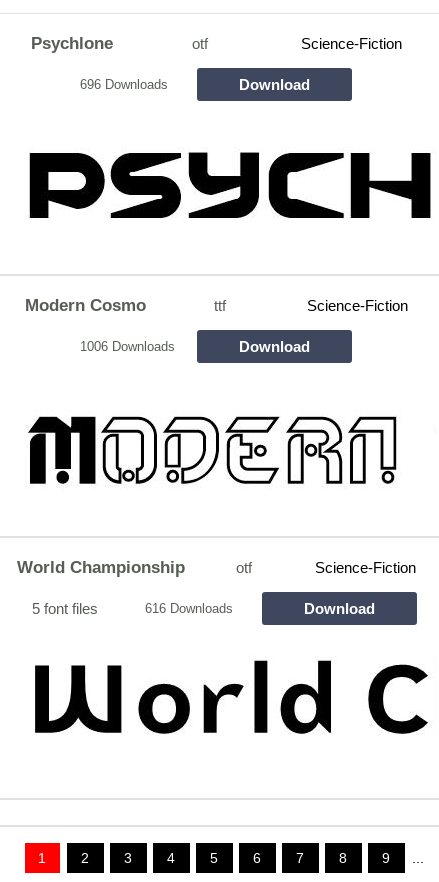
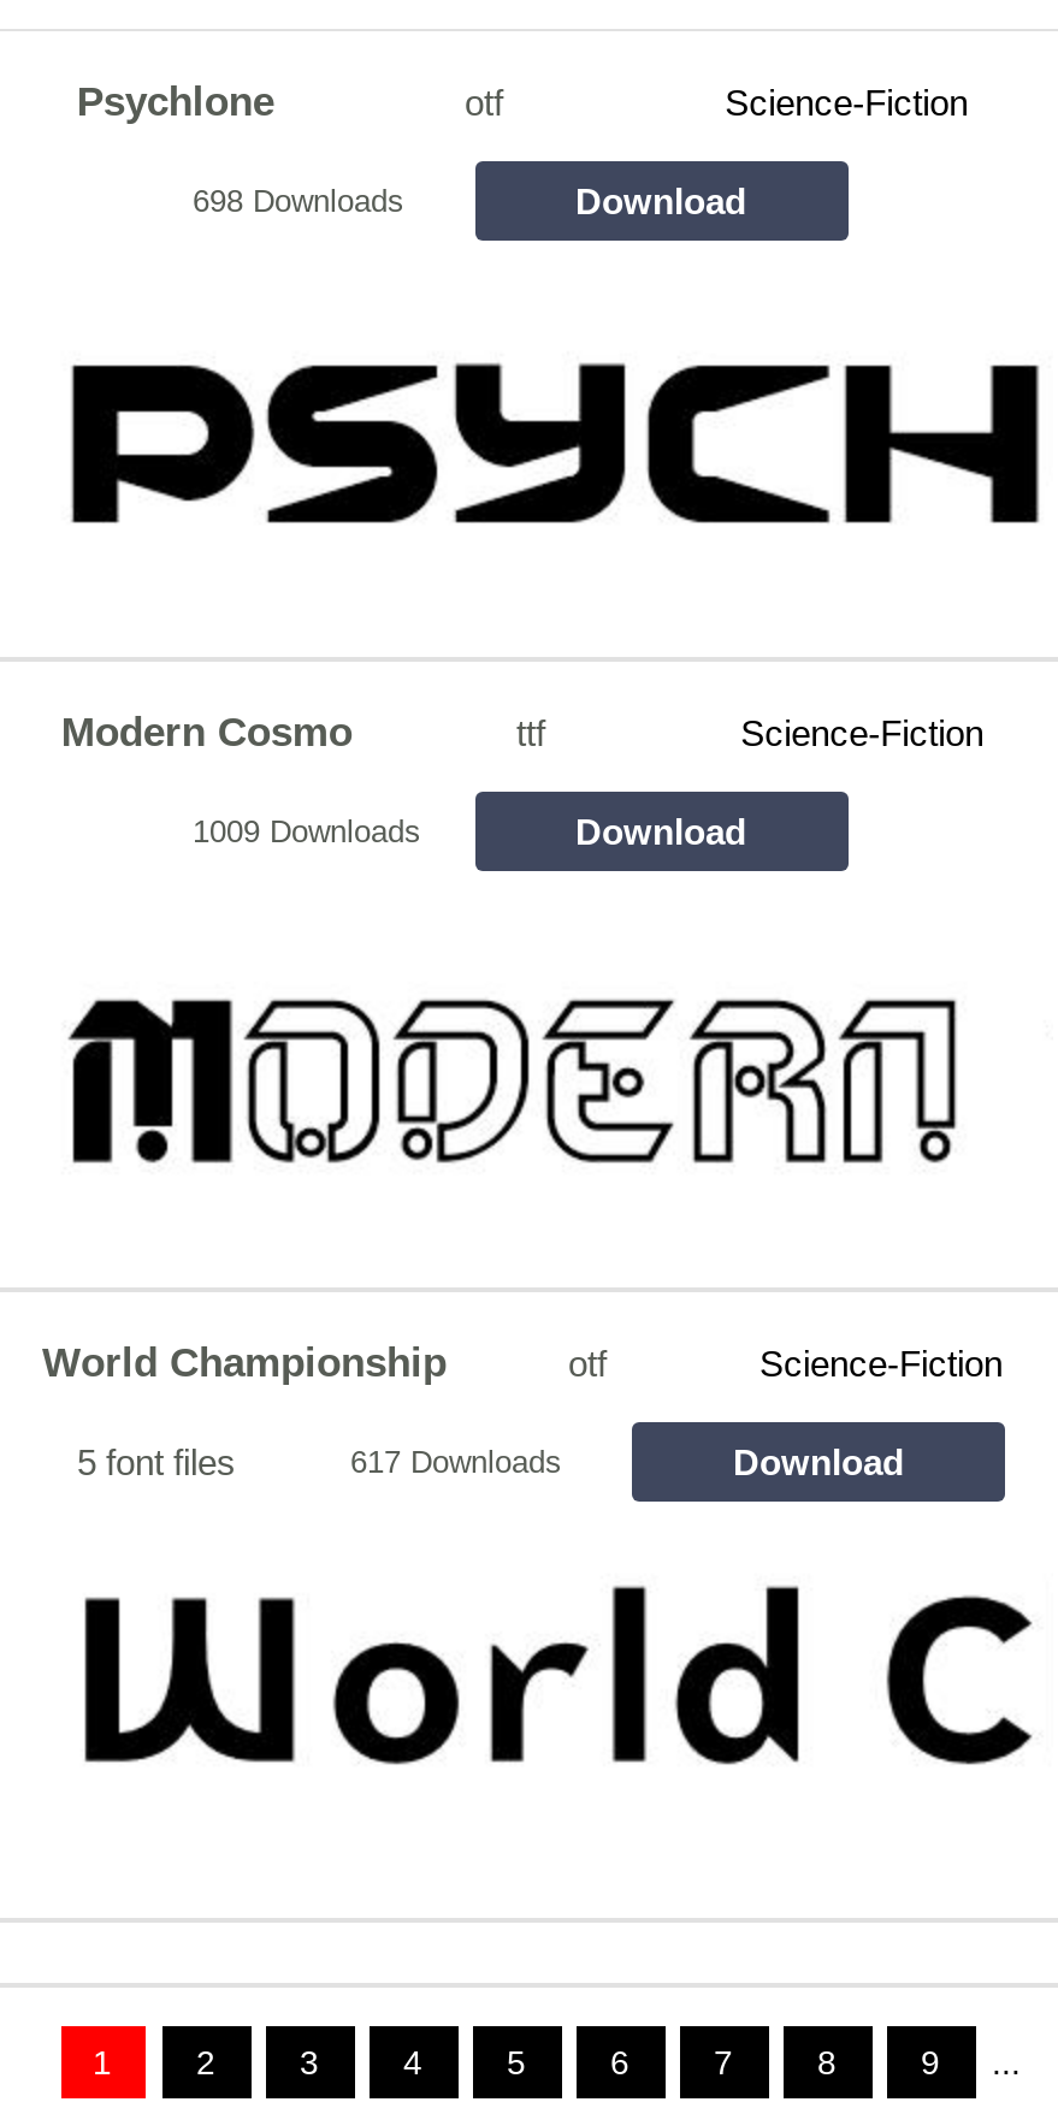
[79,77,167,92] 696 Downloads -> [193,182,404,219] 698 Downloads
[79,339,174,354] 1006 Downloads -> [193,813,421,849] 1009 Downloads
[145,601,233,616] 616 Downloads -> [350,1443,562,1479] 617 Downloads

